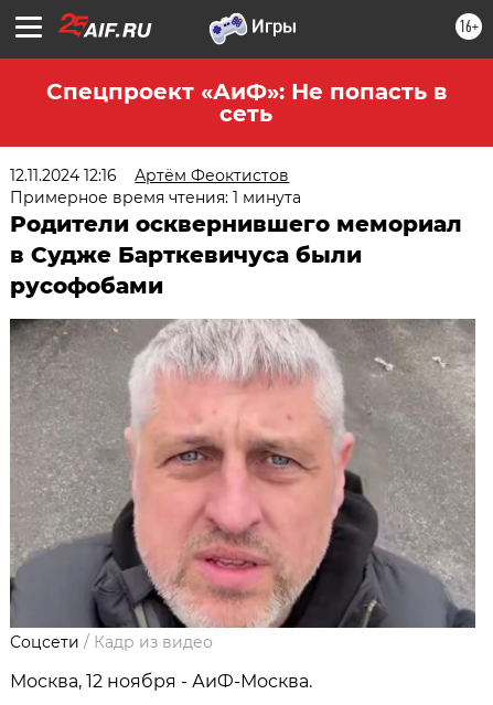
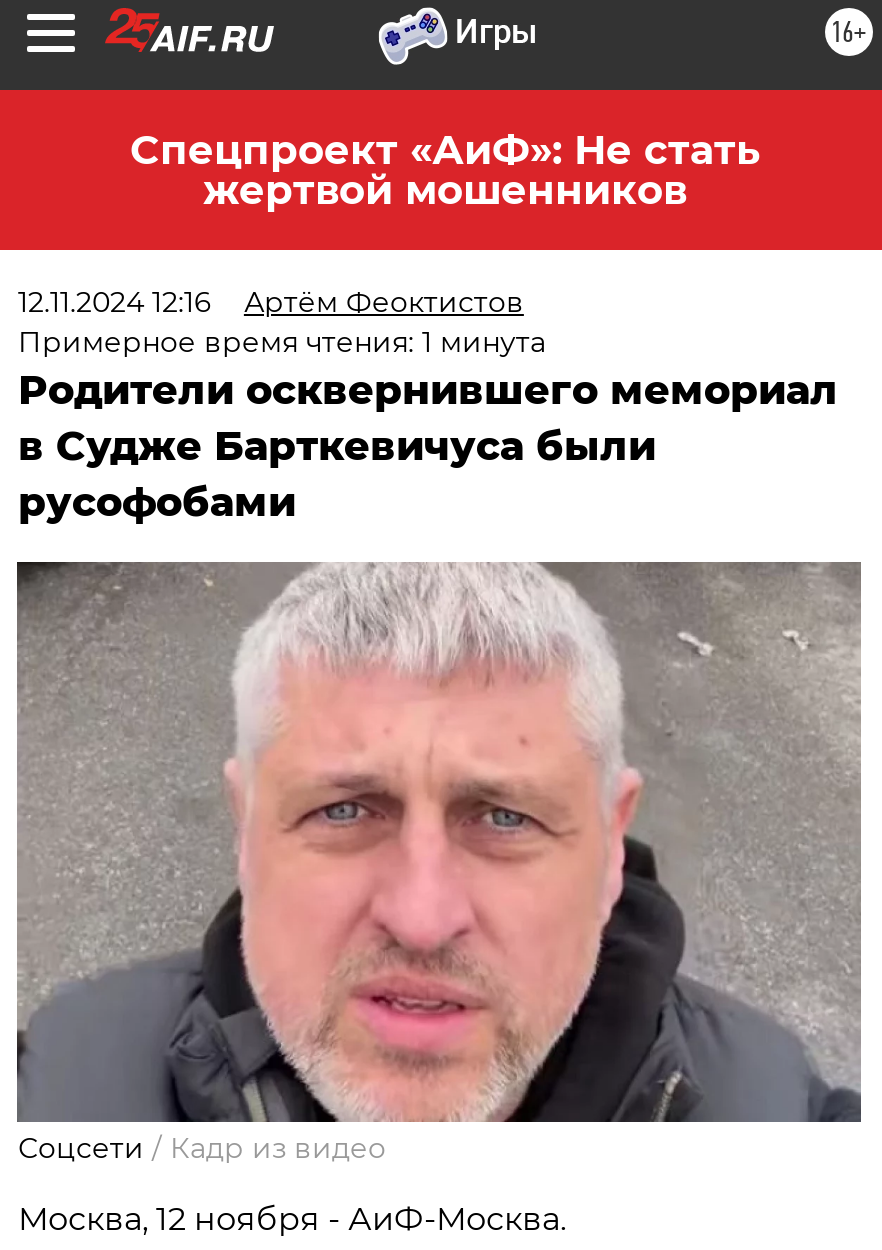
[46,78,446,127] Спецпроект «АиФ»: Не попасть в | сеть -> [130,126,760,214] Спецпроект «АиФ»: Не стать | жертвой мошенников

